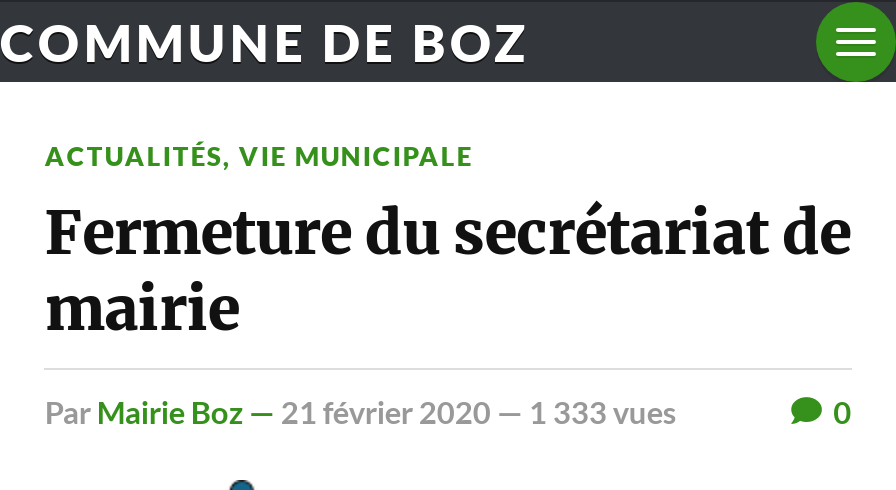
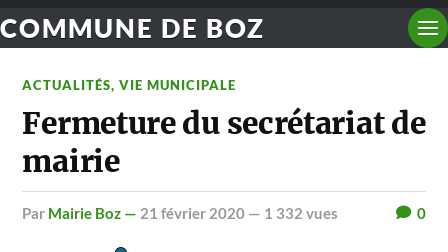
[63,394,677,430] par Mairie Boz — 21 février 2020 — 1 333 vues -> [31,204,338,222] par Mairie Boz — 21 février 2020 — 1 332 vues

